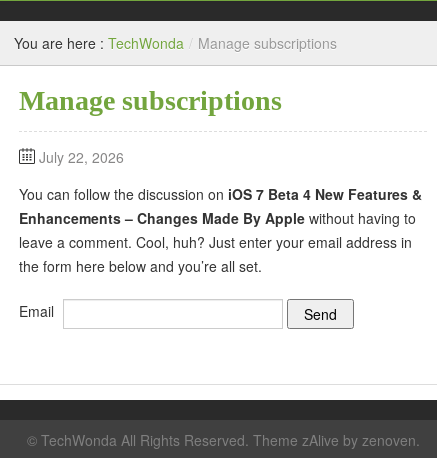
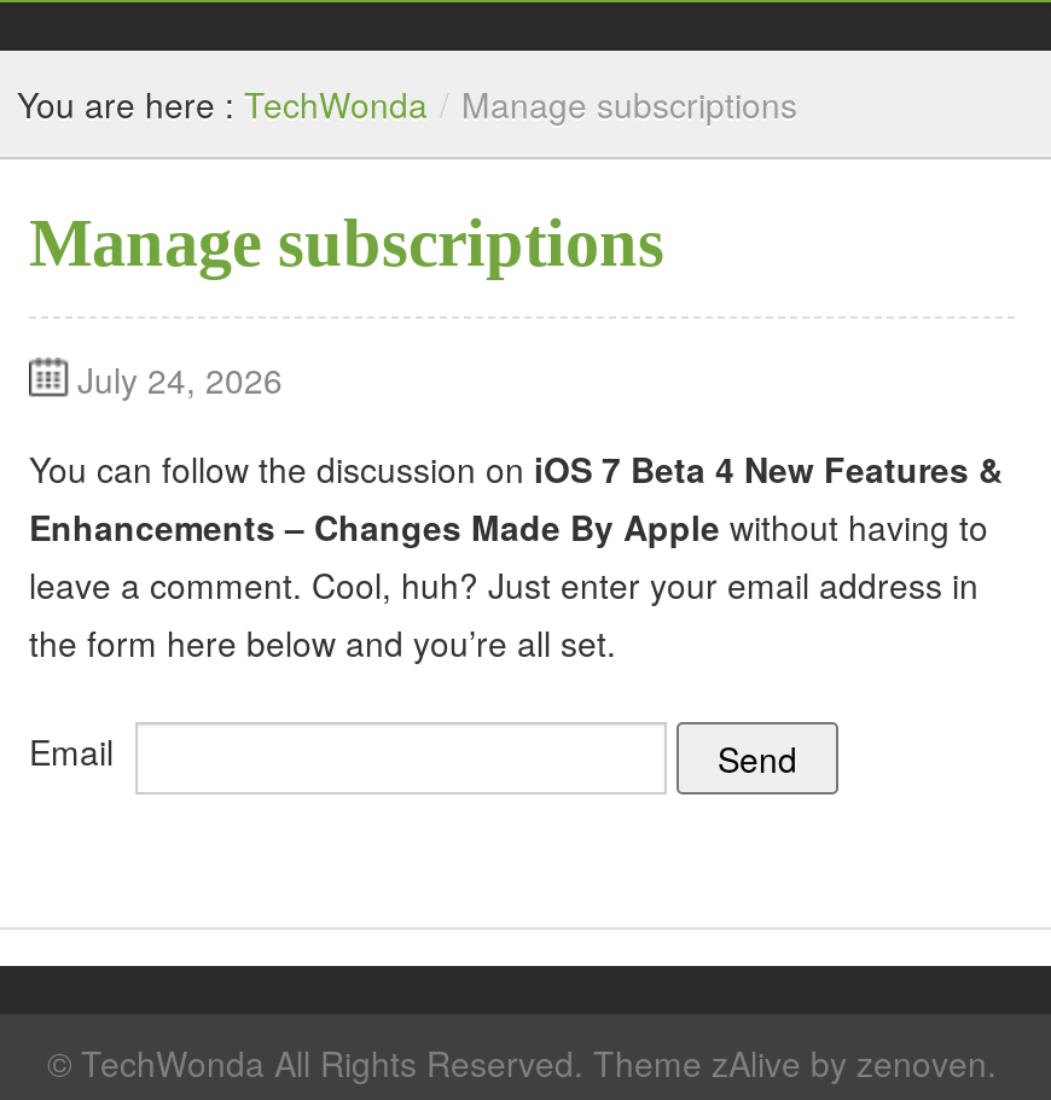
[39,147,124,167] July 22, 2026 -> [77,355,283,403] July 24, 2026

